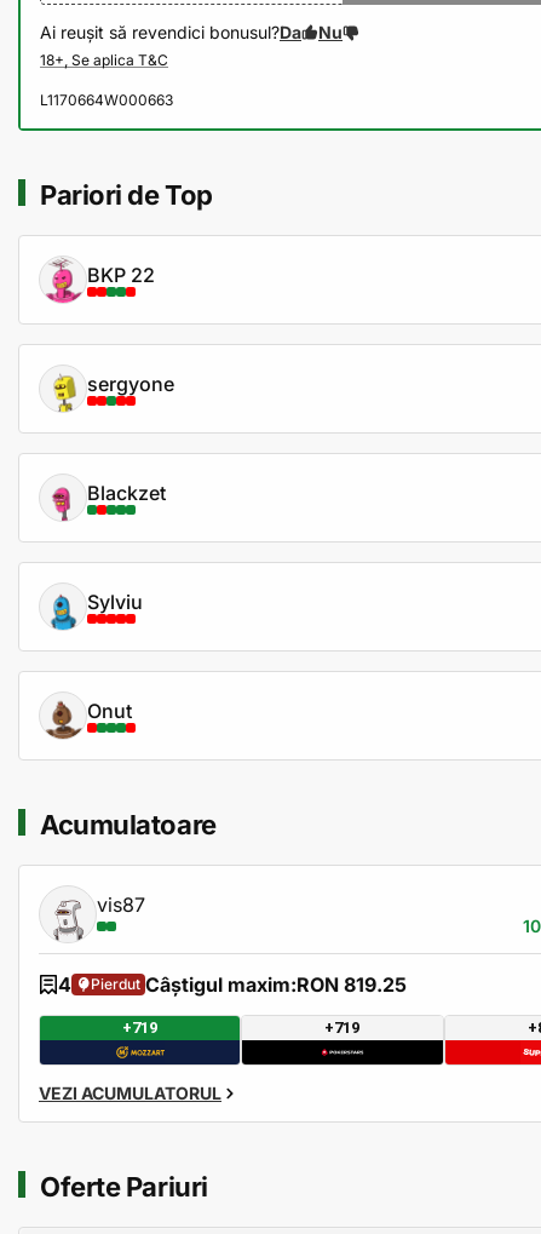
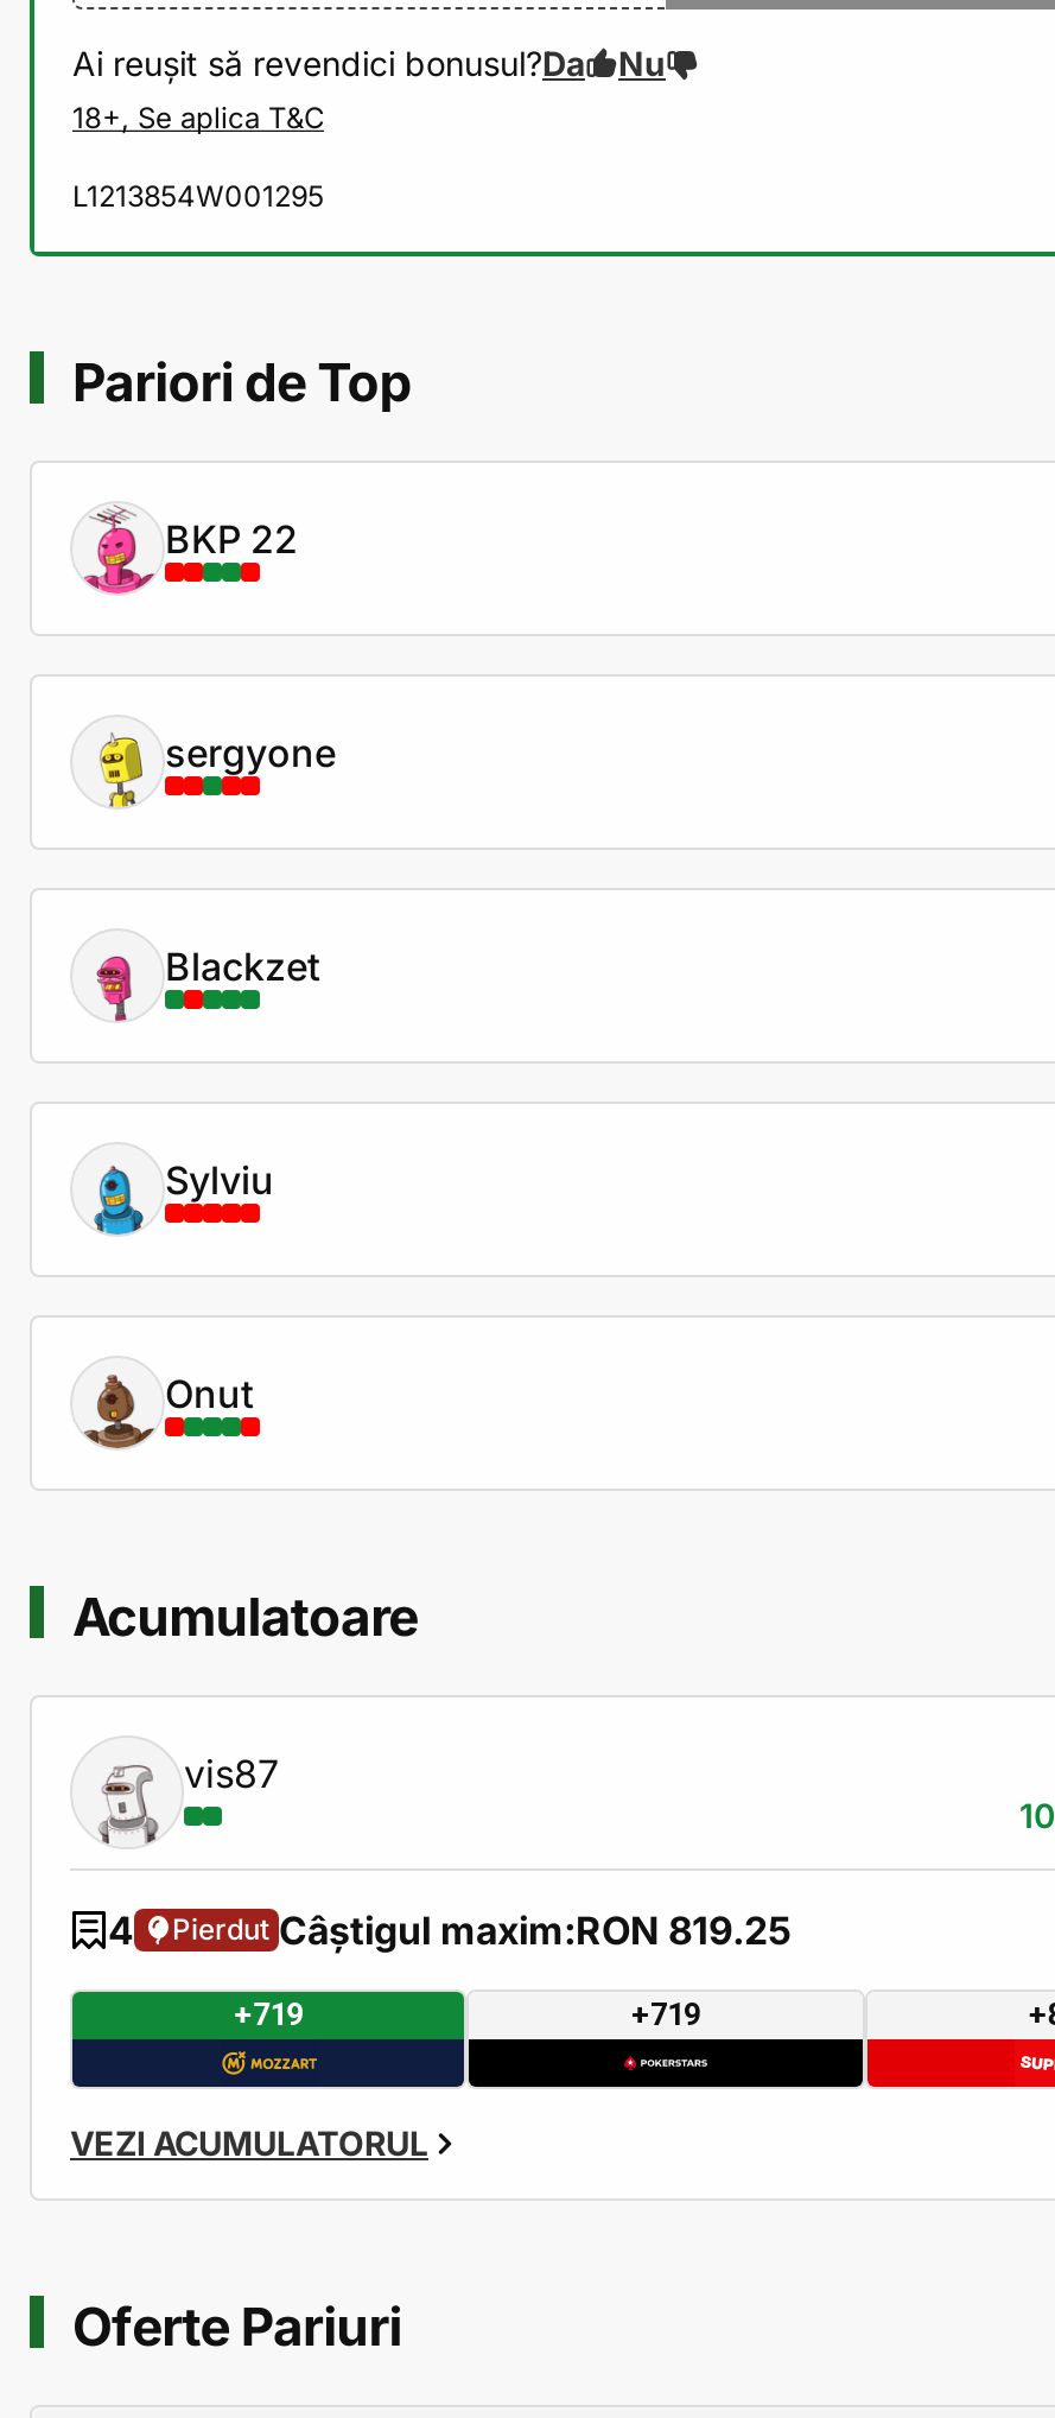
[40,91,173,109] L1170664W000663 -> [72,178,324,214] L1213854W001295

